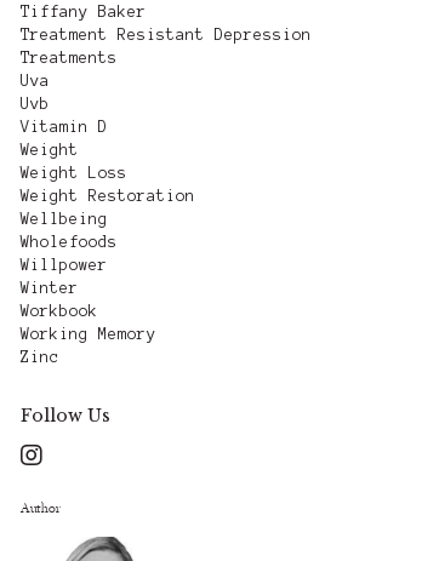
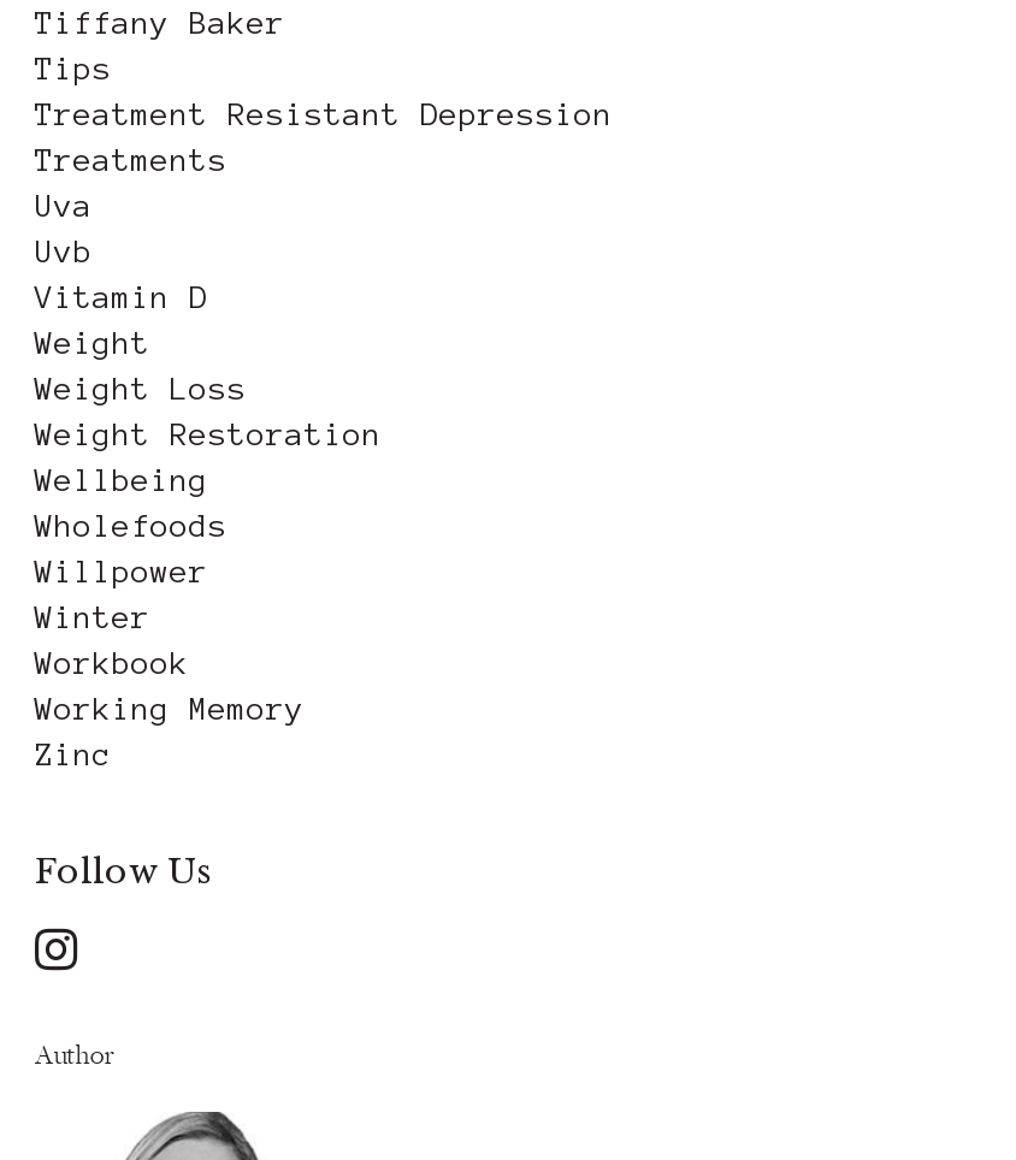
none -> [35,52,112,86] Tips

